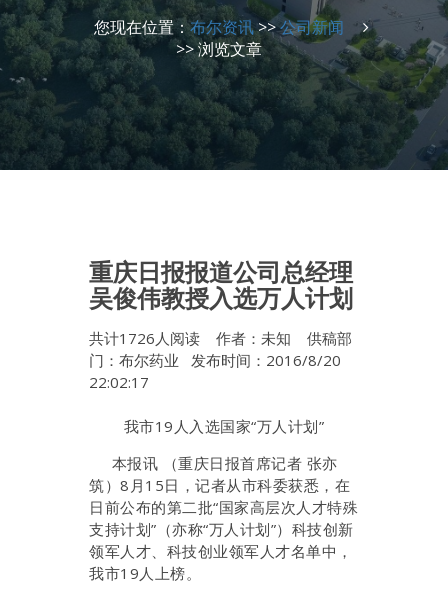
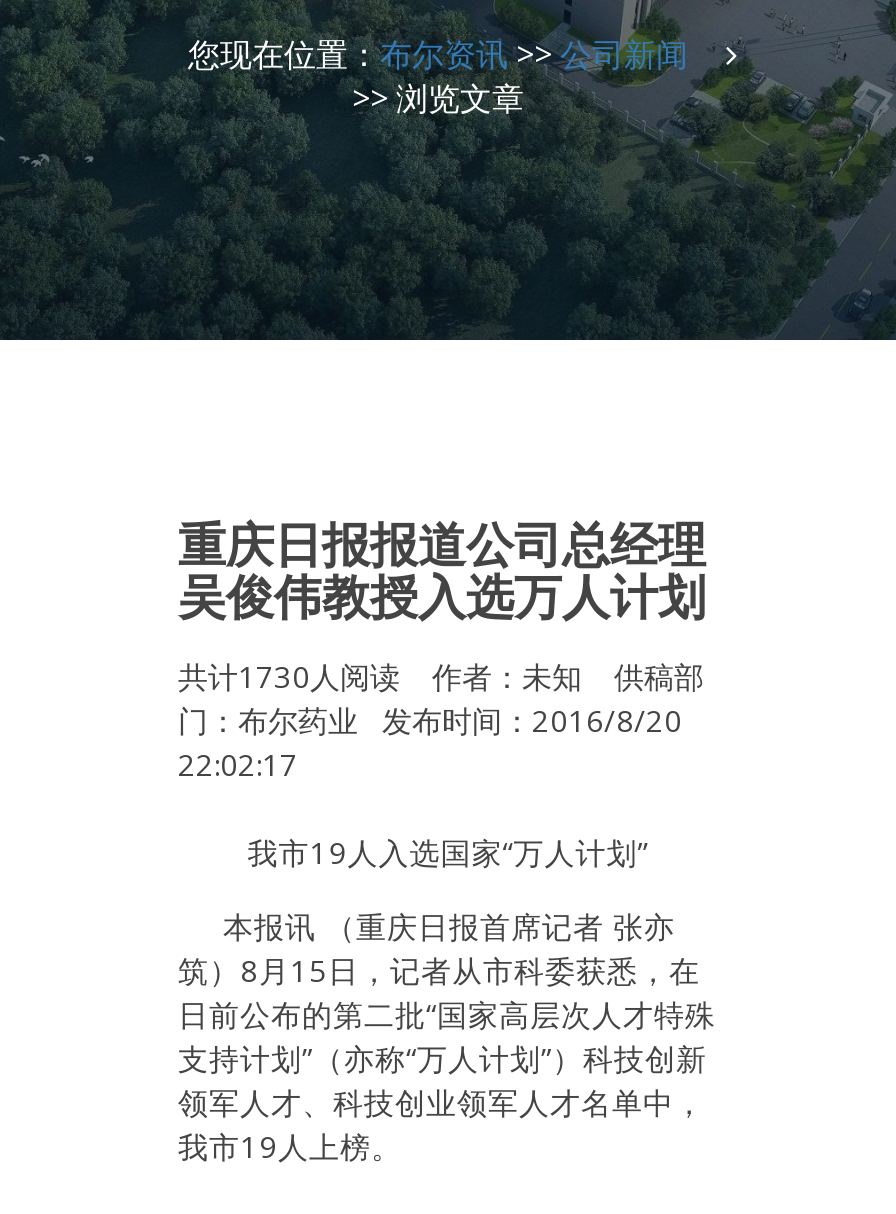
[89,328,352,348] 共计1726人阅读 作者：未知 供稿部 -> [178,656,704,696] 共计1730人阅读 作者：未知 供稿部

